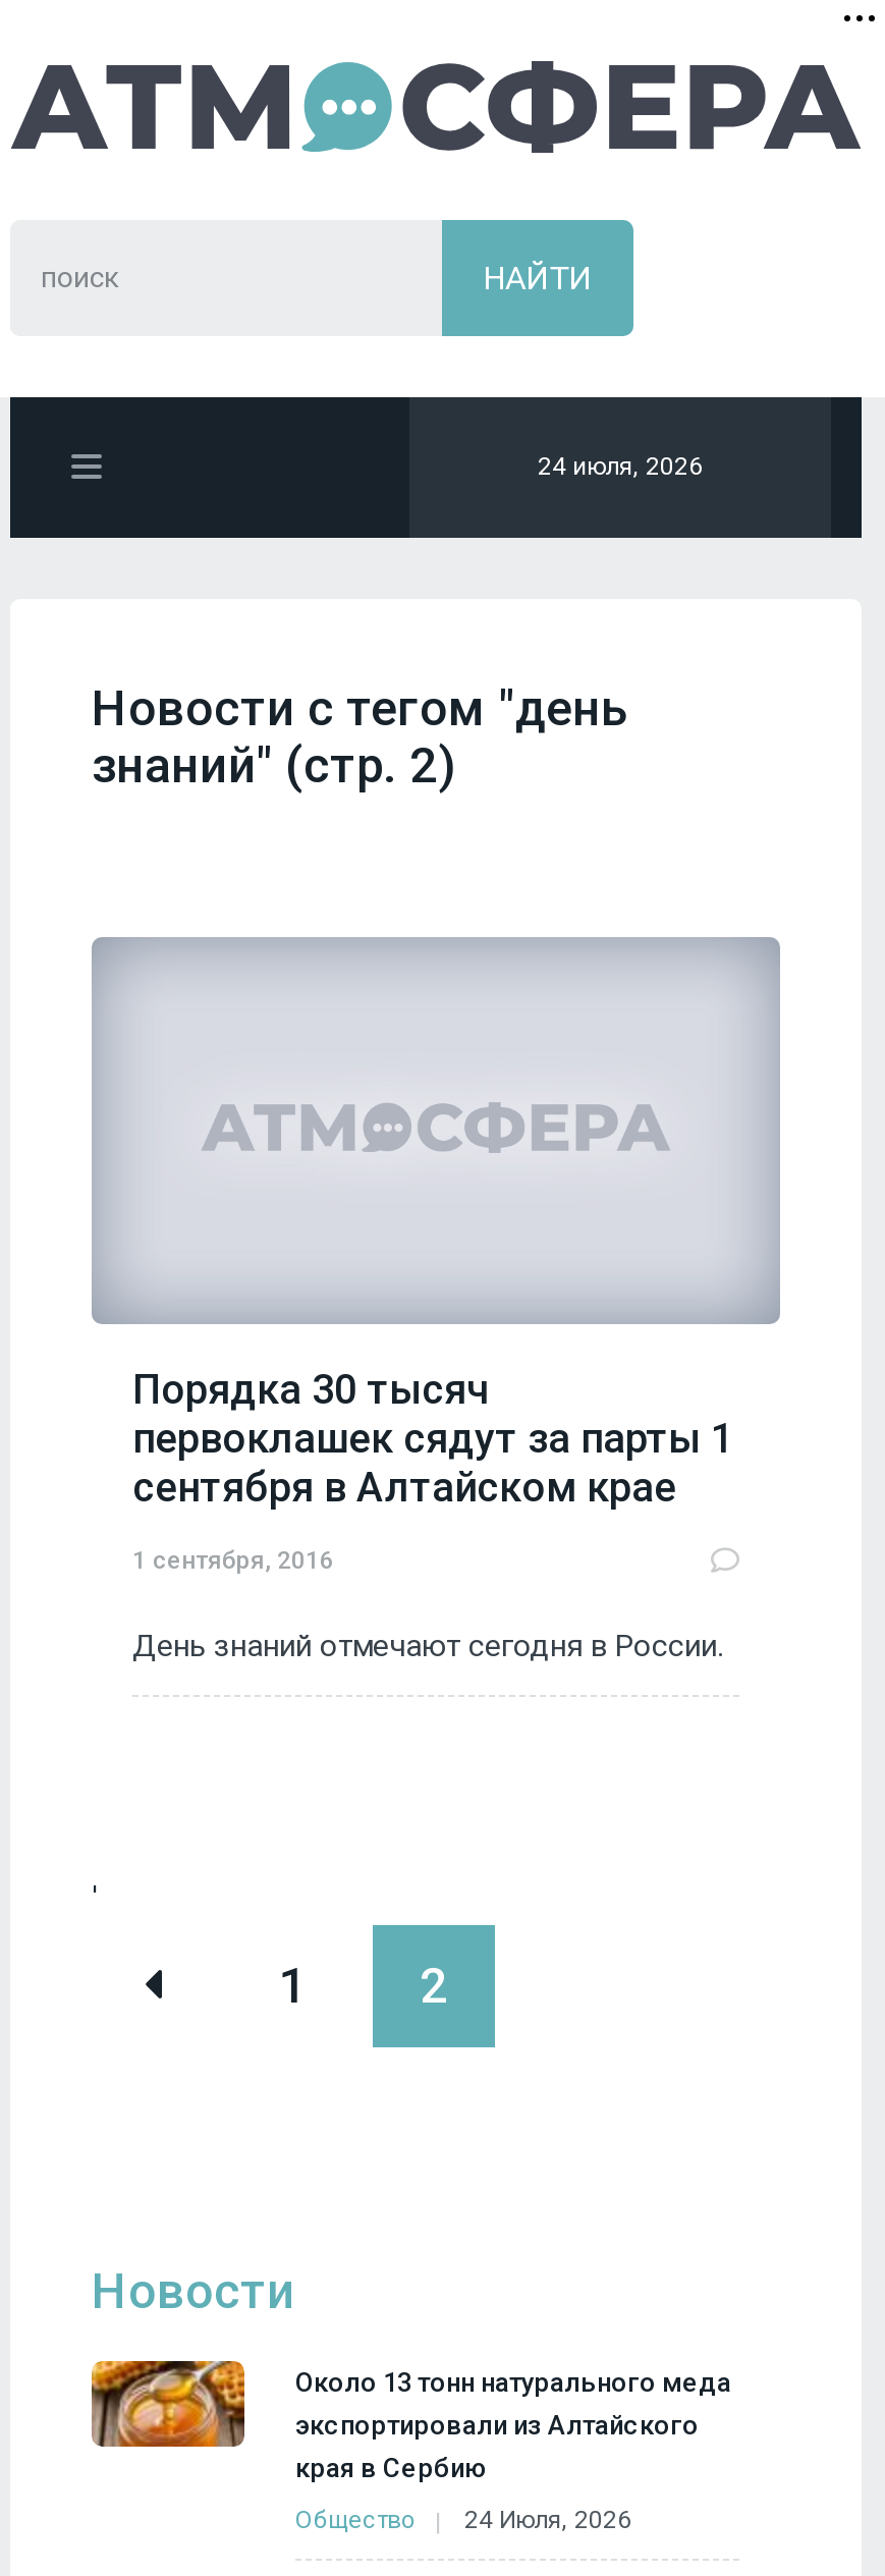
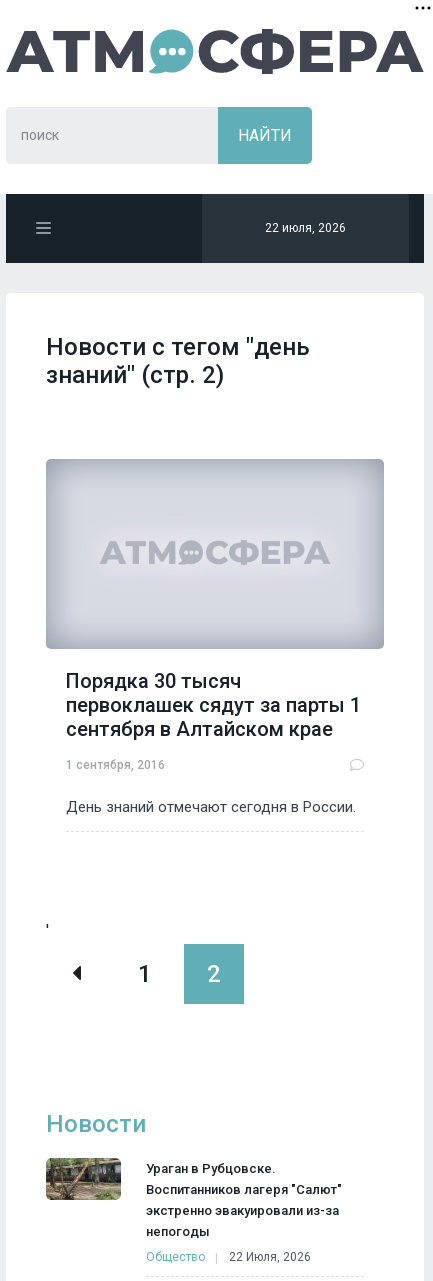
[538,452,703,481] 24 июля, 2026 -> [265,221,346,235] 22 июля, 2026
[90,2359,731,2484] [image] | Около 13 тонн натурального меда | экспортировали из Алтайского | края в Сербию -> [45,1157,342,1239] [image] | Ураган в Рубцовске. | Воспитанников лагеря "Салют" | экстренно эвакуировали из-за | непогоды
[295,2506,631,2534] Общество 24 Июля, 2026 -> [146,1250,311,1264] Общество 22 Июля, 2026

